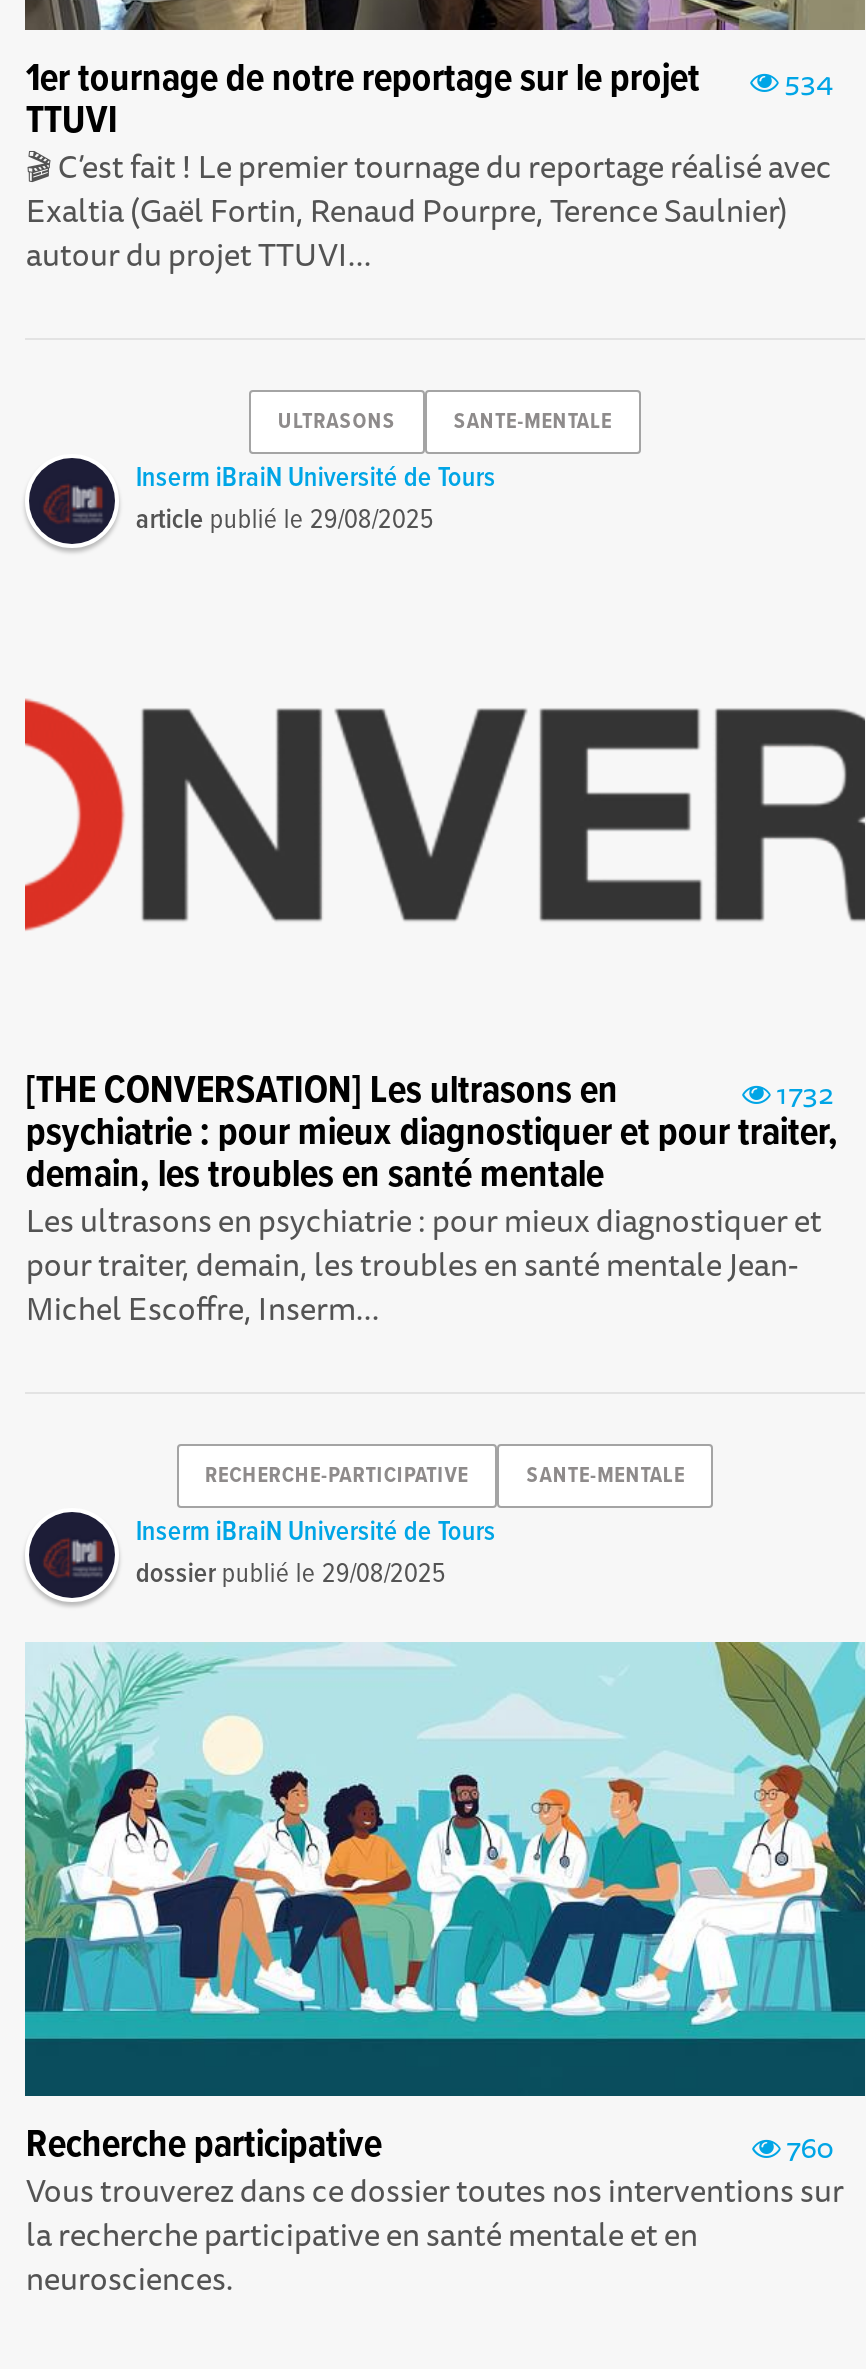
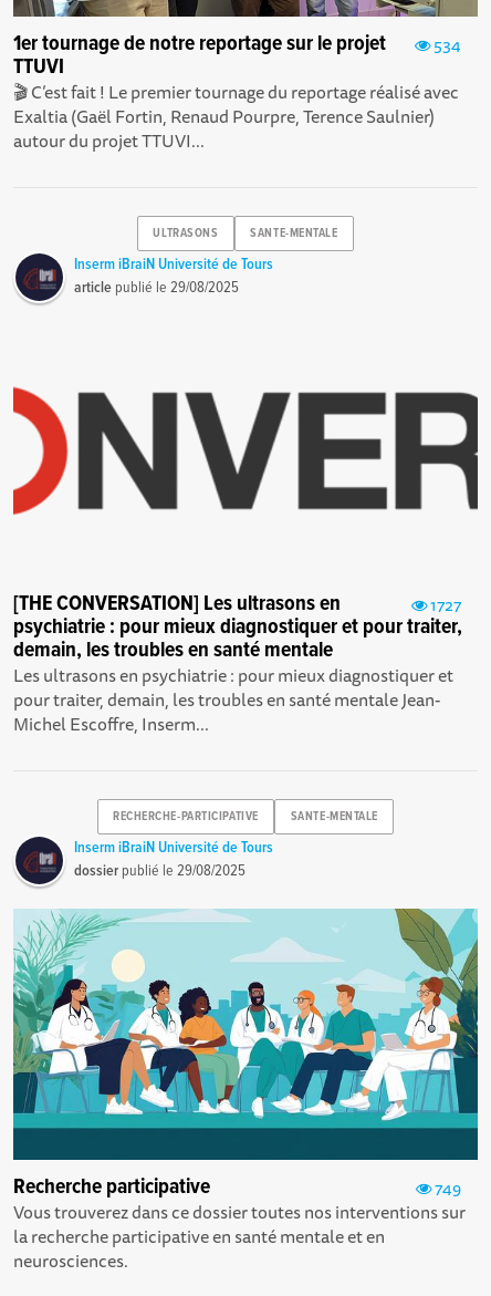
[770,1070,834,1116] 1732 -> [426,592,461,617] 1727
[780,2124,834,2170] 760 -> [431,1175,461,1201] 749

